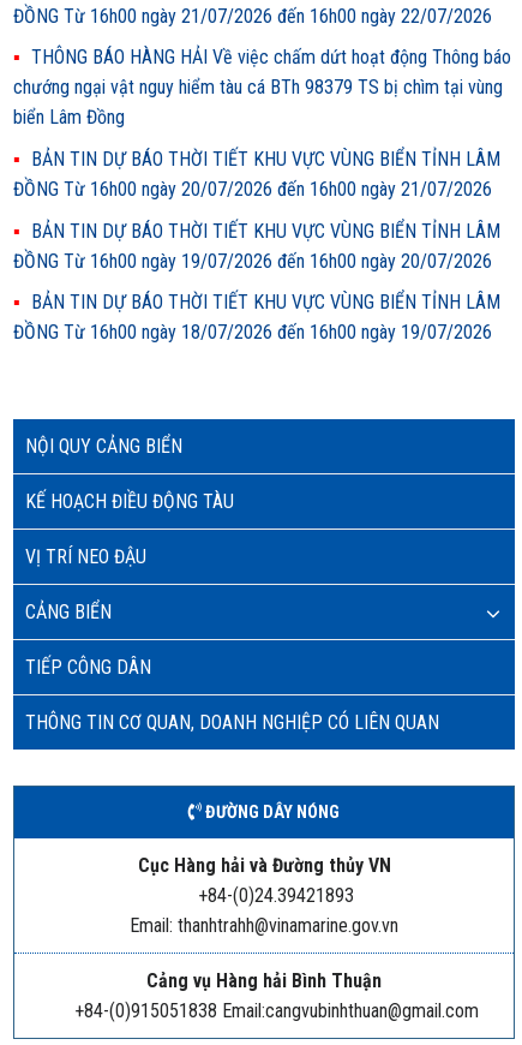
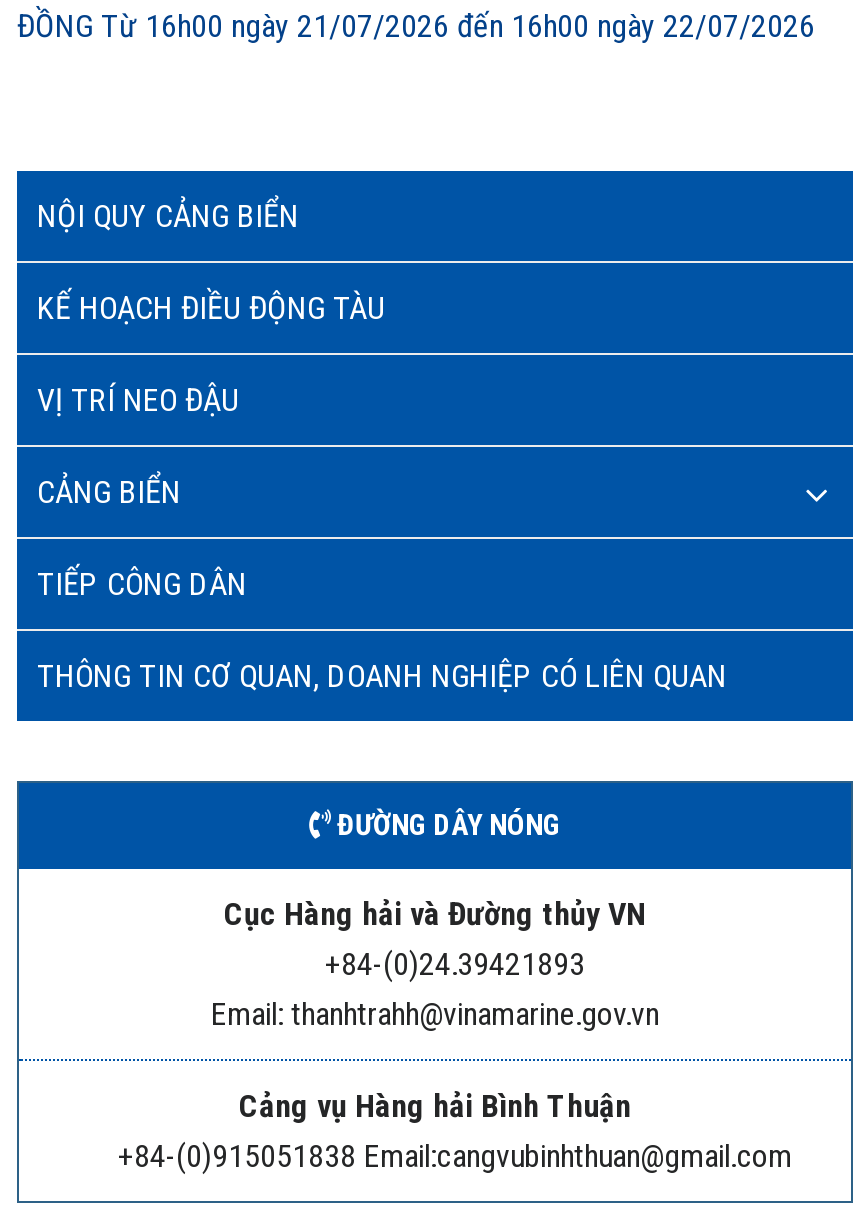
[13,46,511,344] THÔNG BÁO HÀNG HẢI Về việc chấm dứt hoạt động Thông báo | chướng ngại vật nguy hiểm tàu cá BTh 98379 TS bị chìm tại vùng | biển Lâm Đồng | BẢN TIN DỰ BÁO THỜI TIẾT KHU VỰC VÙNG BIỂN TỈNH LÂM | ĐỒNG Từ 16h00 ngày 20/07/2026 đến 16h00 ngày 21/07/2026 | BẢN TIN DỰ BÁO THỜI TIẾT KHU VỰC VÙNG BIỂN TỈNH LÂM | ĐỒNG Từ 16h00 ngày 19/07/2026 đến 16h00 ngày 20/07/2026 | BẢN TIN DỰ BÁO THỜI TIẾT KHU VỰC VÙNG BIỂN TỈNH LÂM | ĐỒNG Từ 16h00 ngày 18/07/2026 đến 16h00 ngày 19/07/2026 -> none

